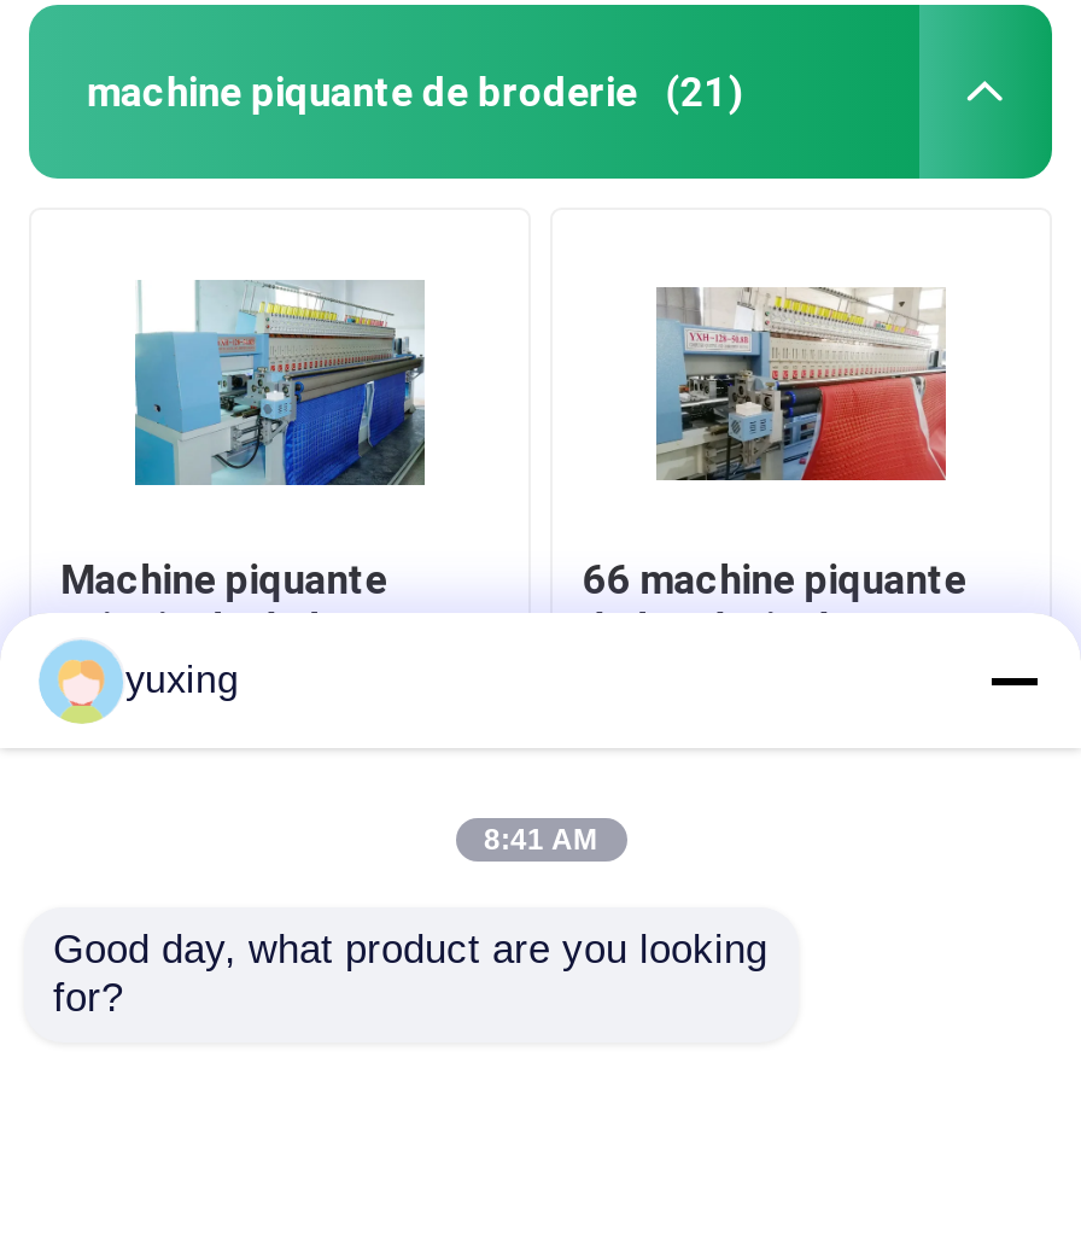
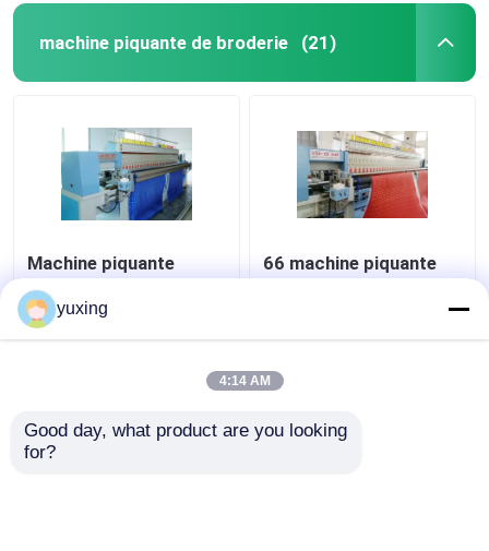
[484,823,597,857] 8:41 AM -> [219,373,270,388] 4:14 AM

